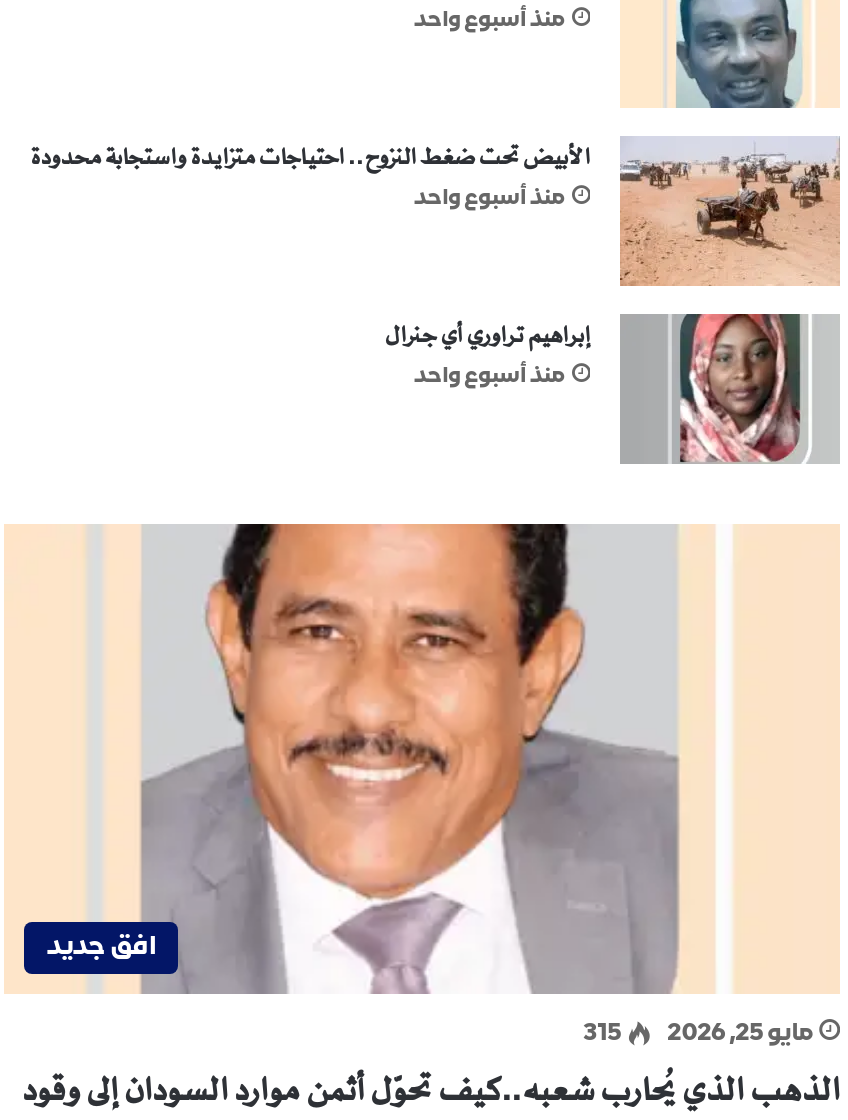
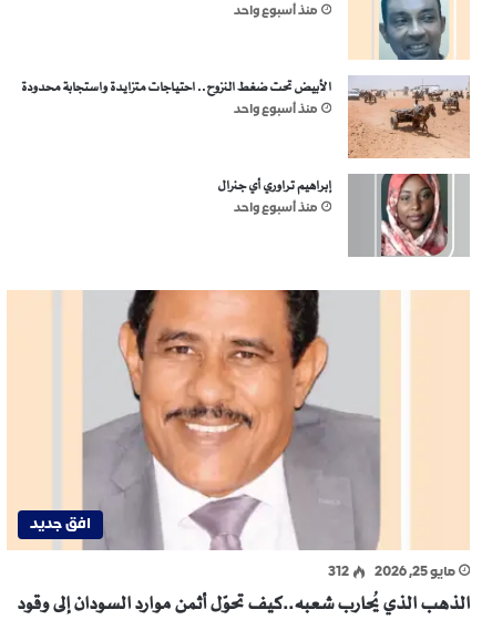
[583,1023,621,1047] 315 -> [328,566,349,579] 312

